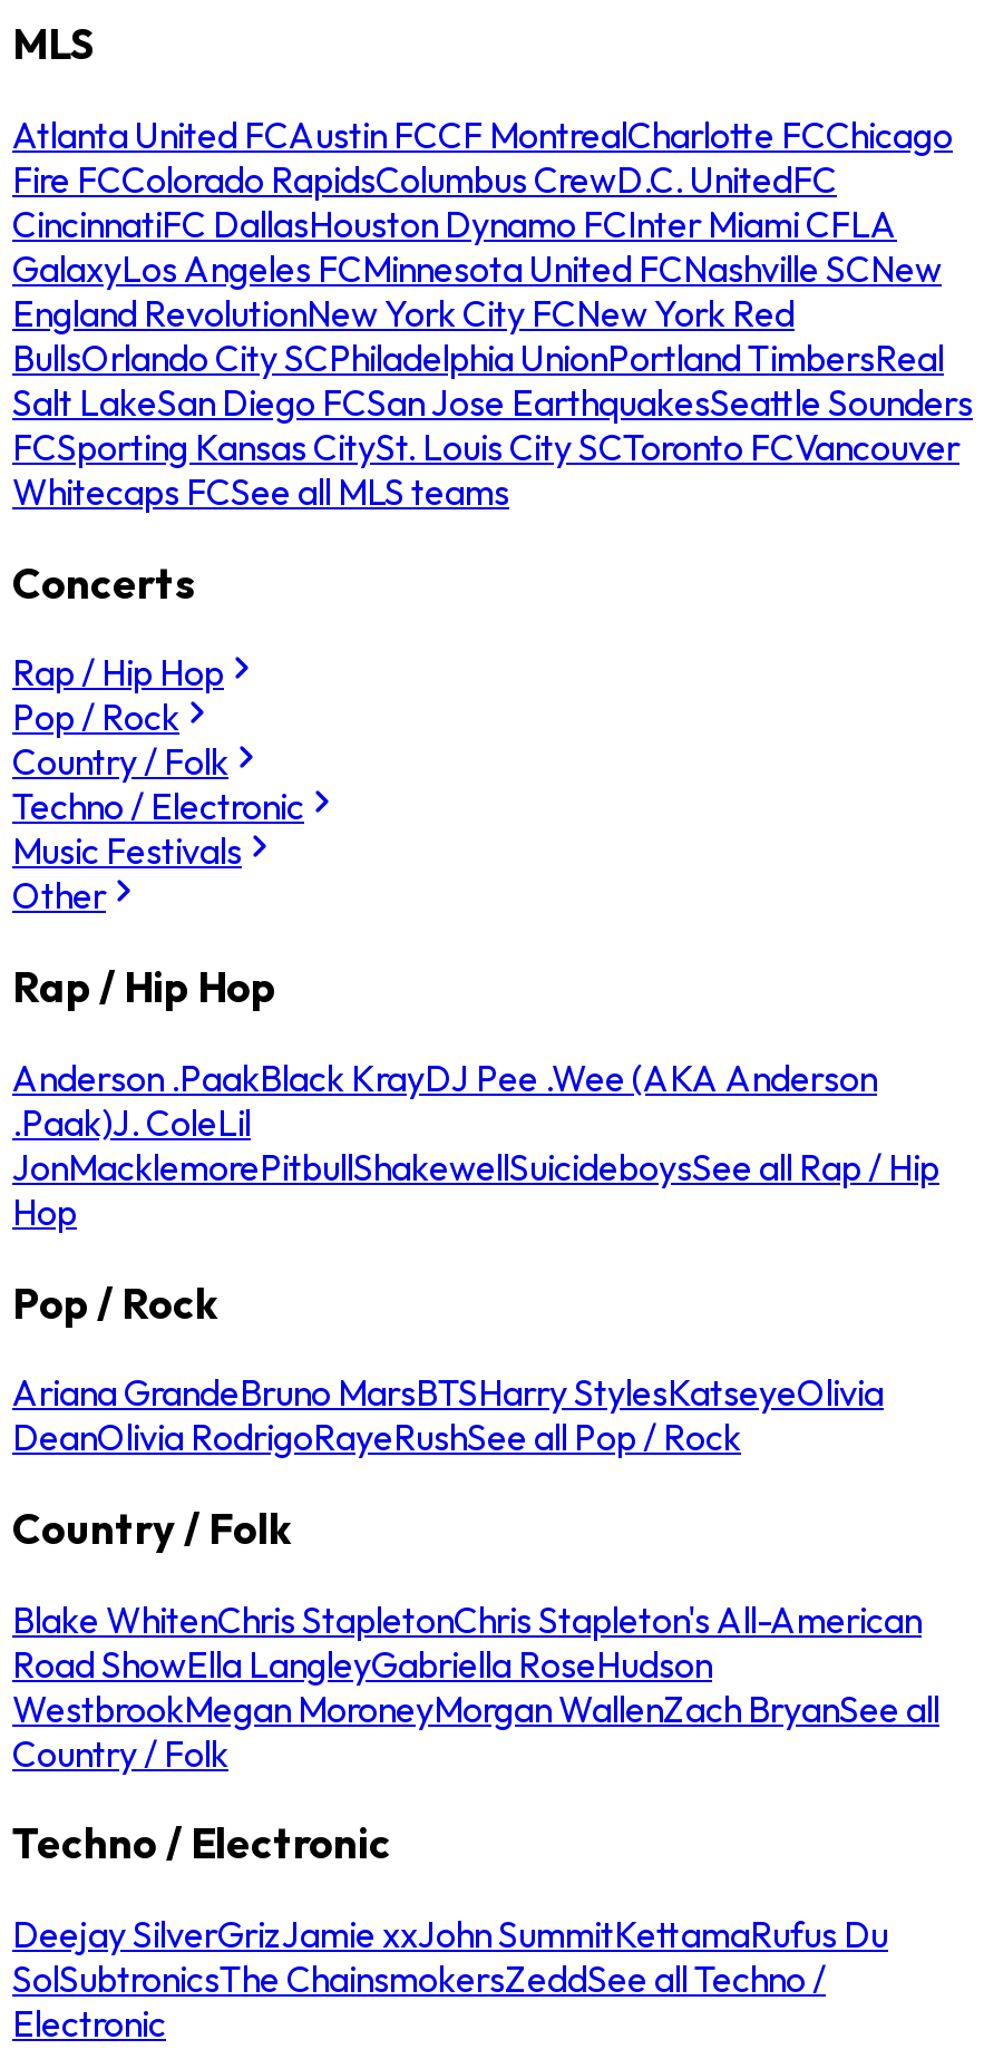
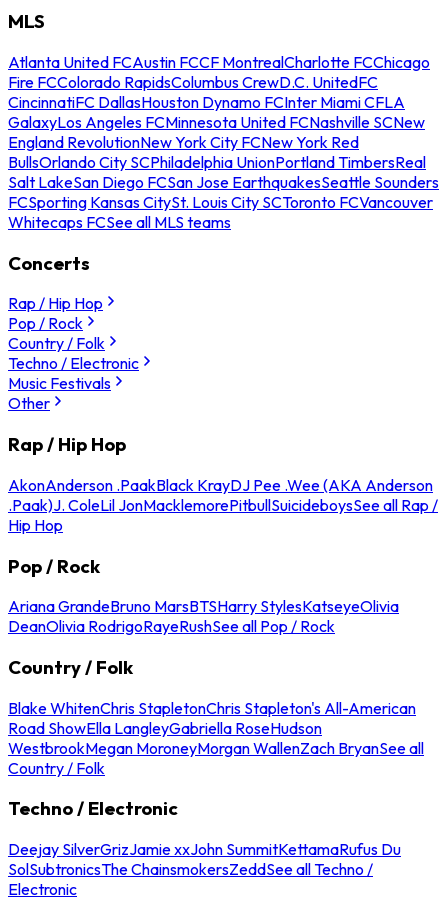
[12,1055,939,1234] Anderson .PaakBlack KrayDJ Pee .Wee (AKA Anderson | .Paak)J. ColeLil | JonMacklemorePitbullShakewellSuicideboysSee all Rap / Hip | Hop -> [8,475,438,535] AkonAnderson .PaakBlack KrayDJ Pee .Wee (AKA Anderson | .Paak)J. ColeLil JonMacklemorePitbullSuicideboysSee all Rap / | Hip Hop

